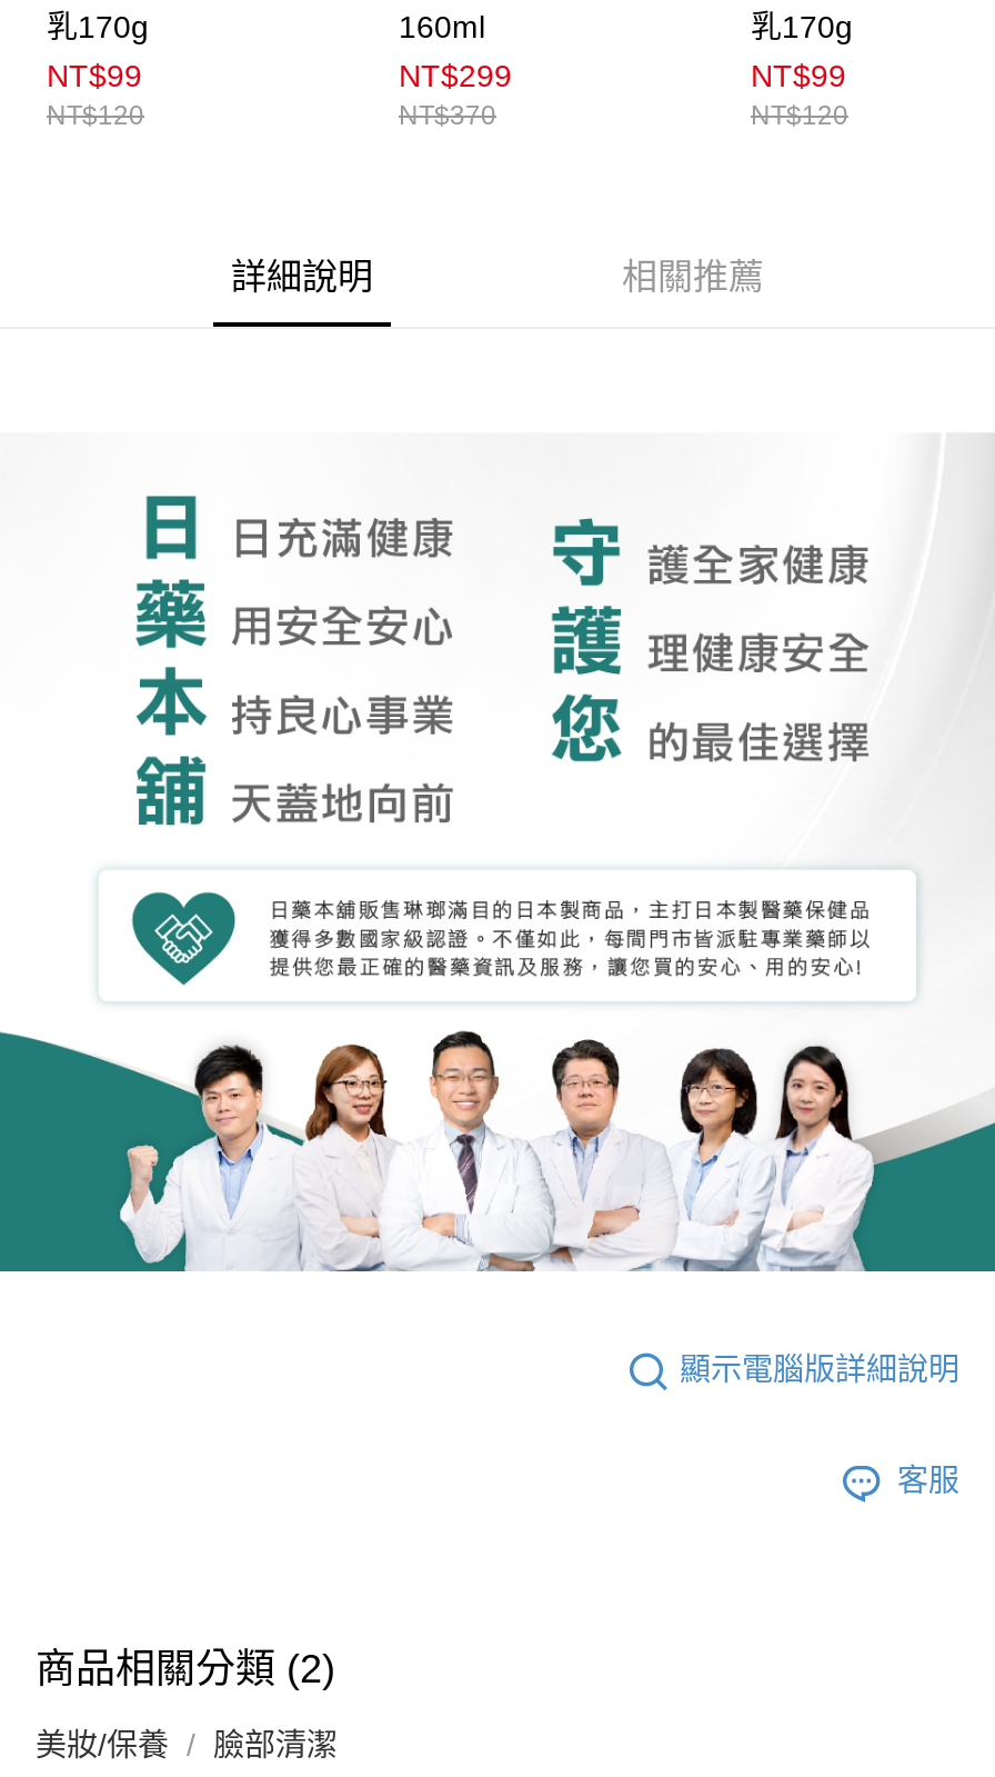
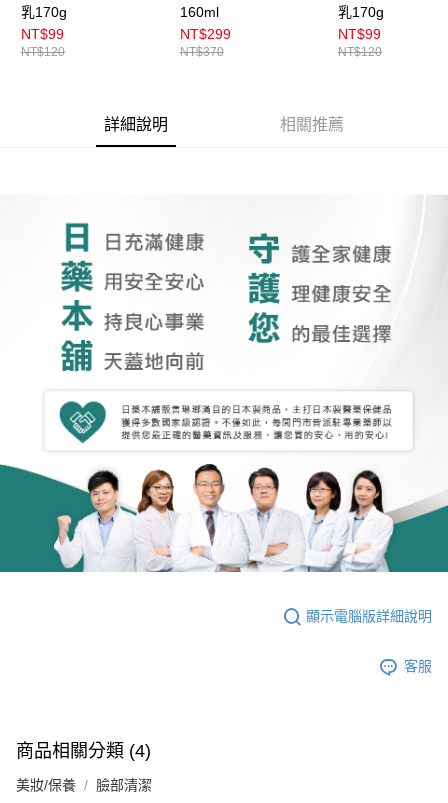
[36,1647,335,1691] 商品相關分類 (2) -> [16,741,151,761] 商品相關分類 (4)

